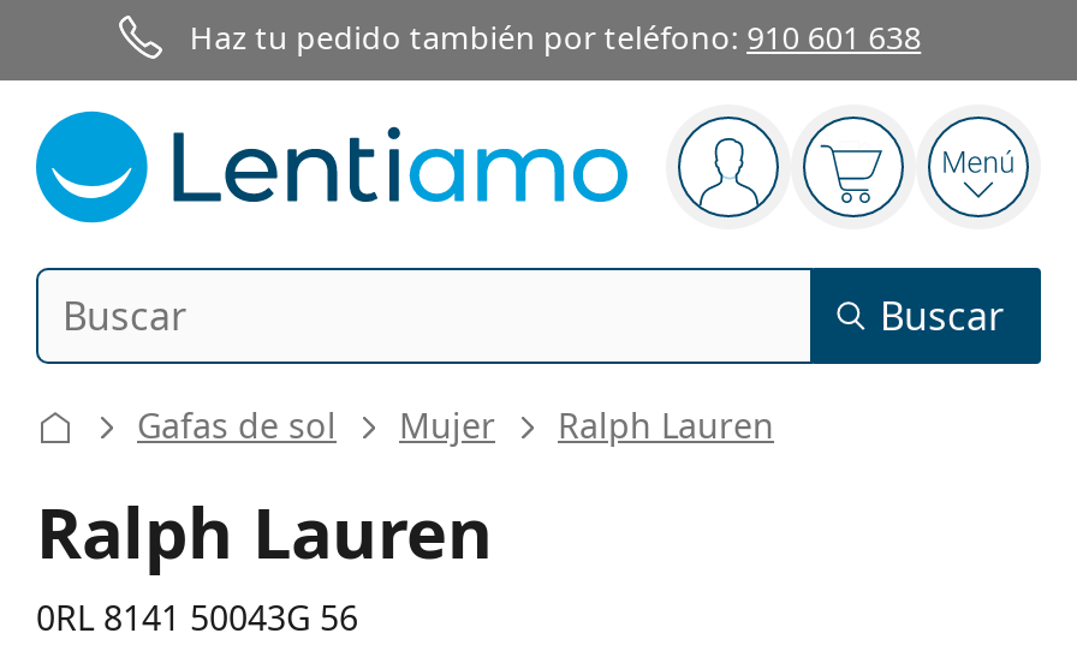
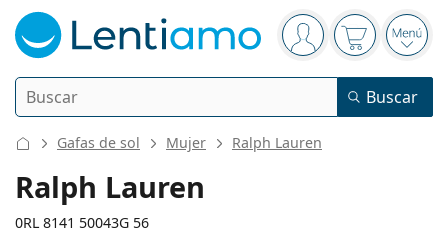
[190,16,921,59] Haz tu pedido también por teléfono: 910 601 638 -> none

